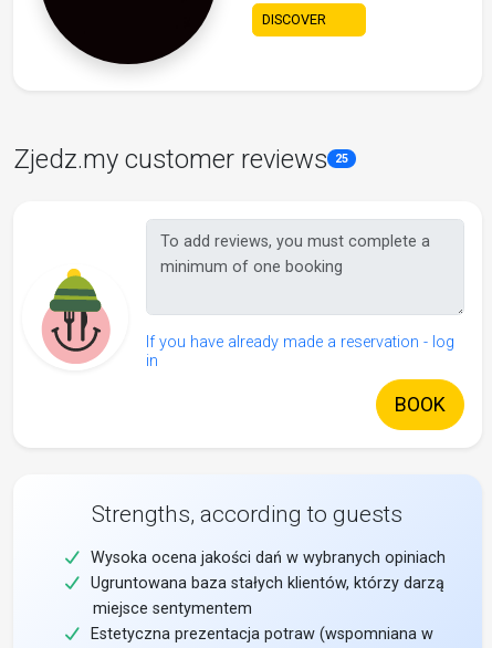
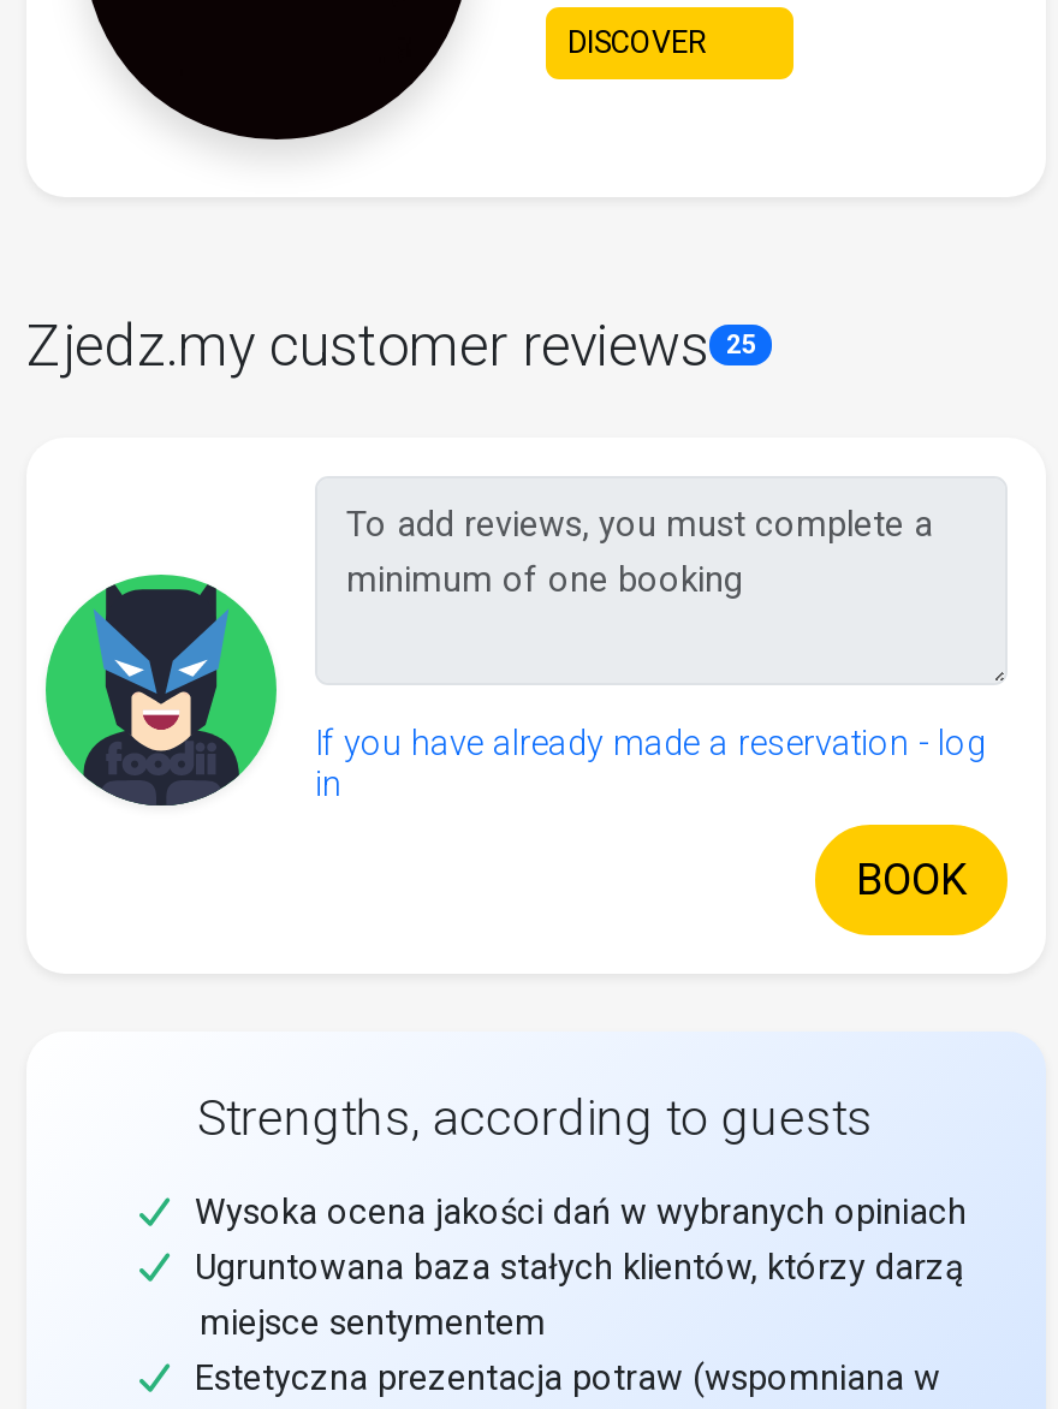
[22,264,128,370] [image] -> [43,572,279,808] [image]

